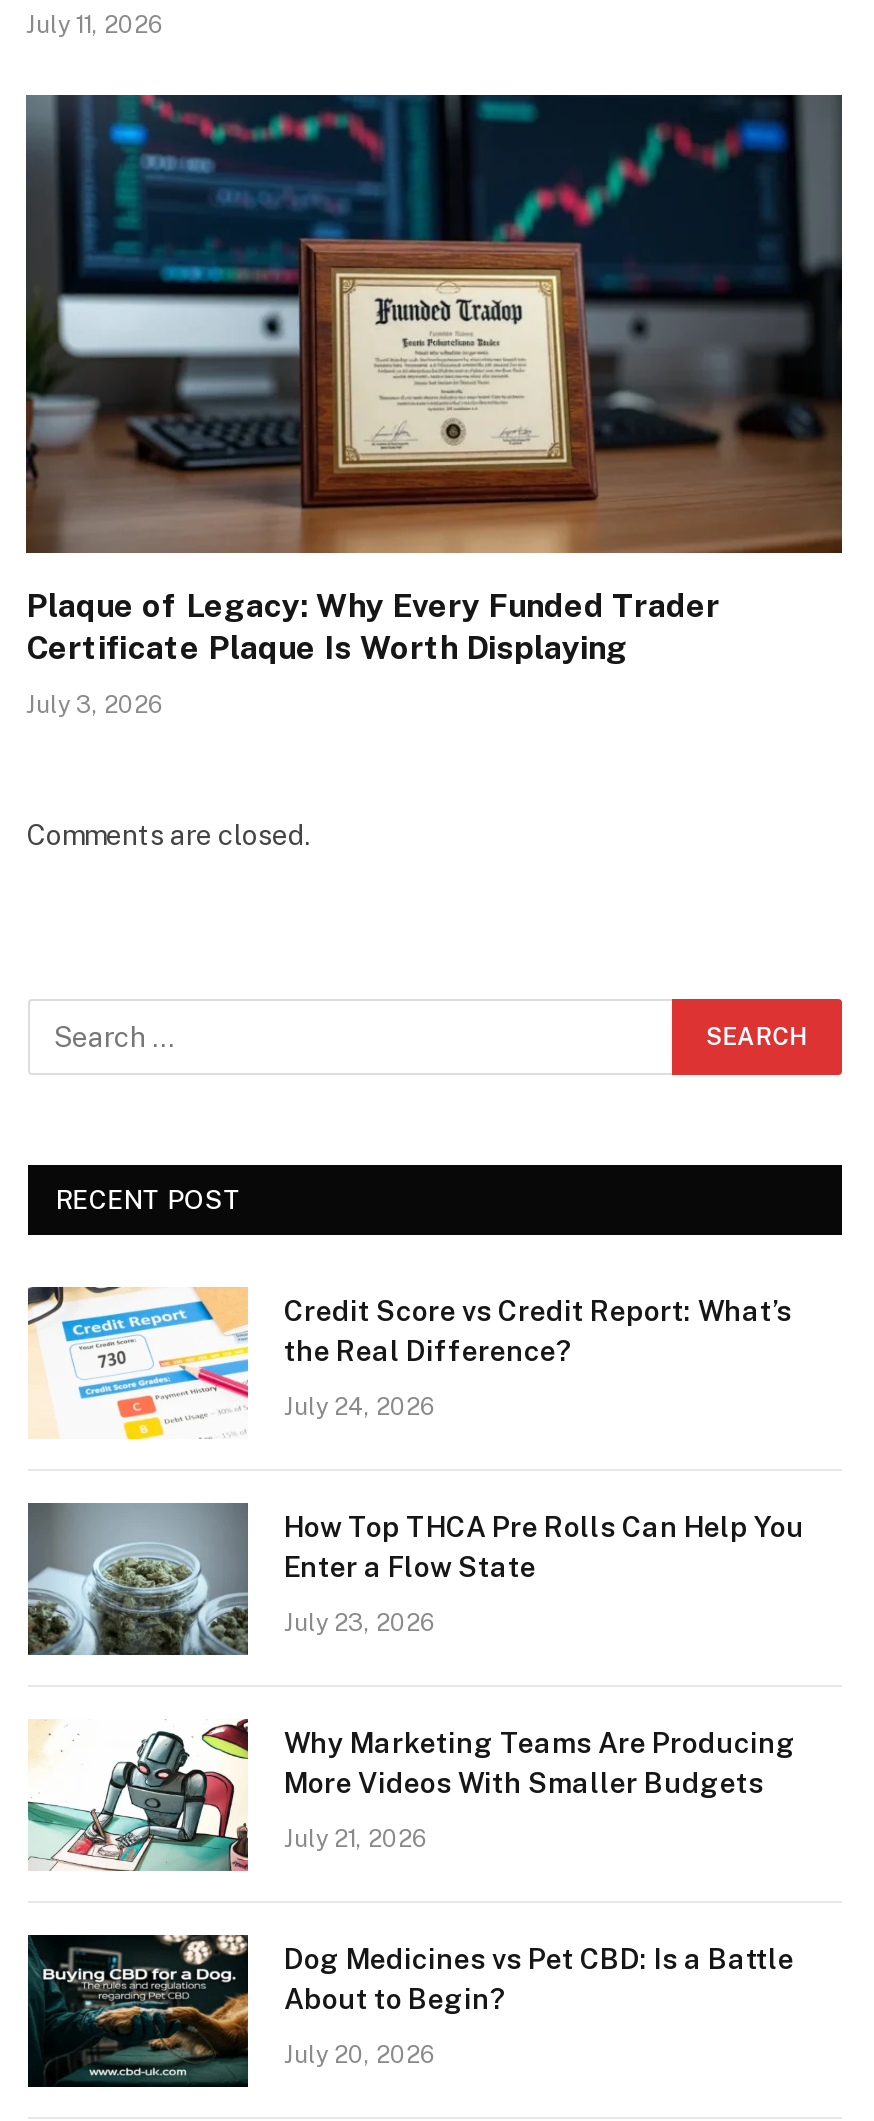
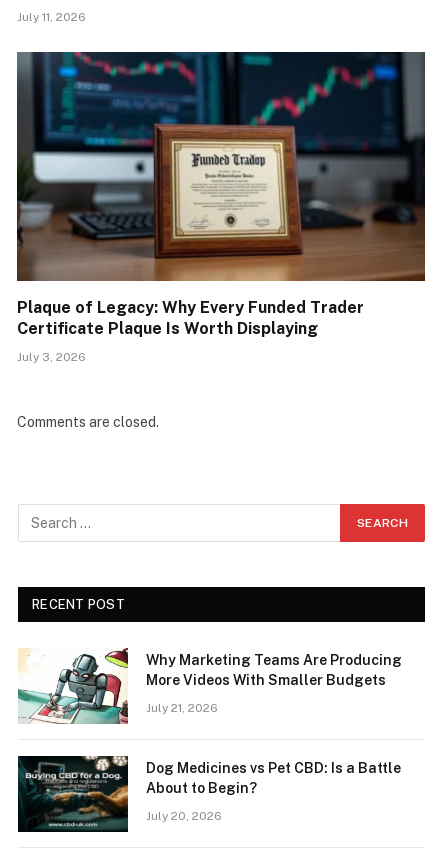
[26,1285,792,1441] [image] | Credit Score vs Credit Report: What’s | the Real Difference? | July 24, 2026 -> none
[28,1501,804,1657] [image] | How Top THCA Pre Rolls Can Help You | Enter a Flow State | July 23, 2026 -> none

